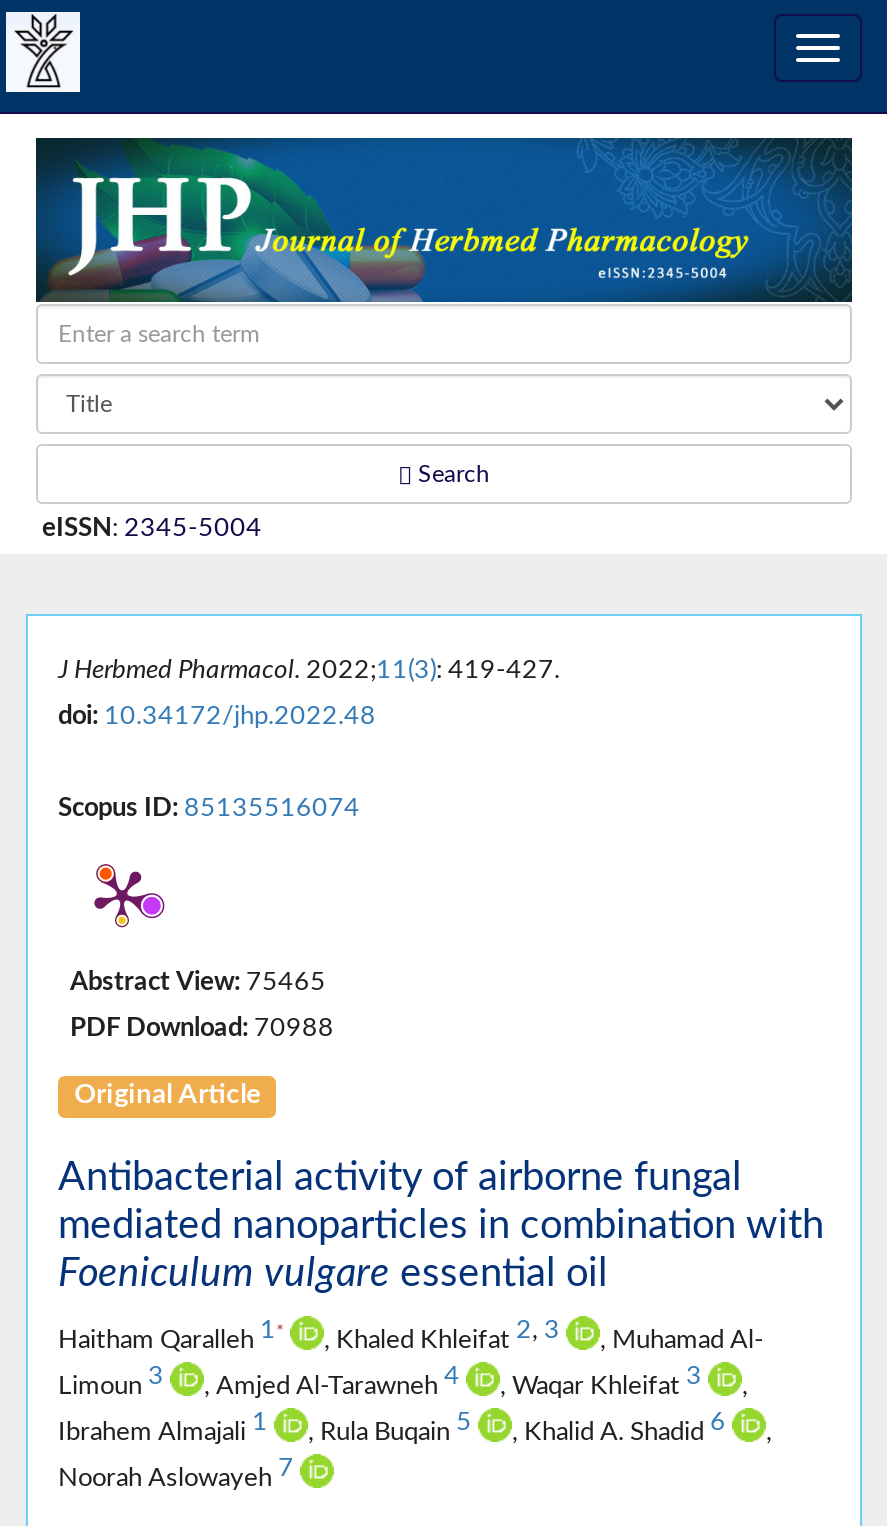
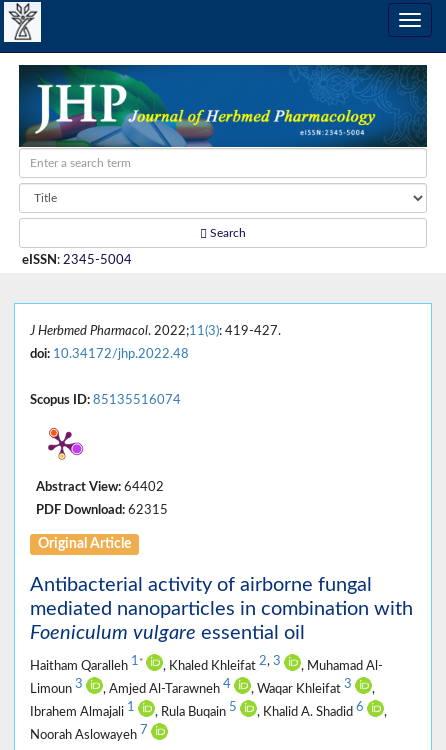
[70,969,326,993] Abstract View: 75465 -> [36,481,164,493] Abstract View: 64402
[70,1015,334,1039] PDF Download: 70988 -> [36,504,168,516] PDF Download: 62315

